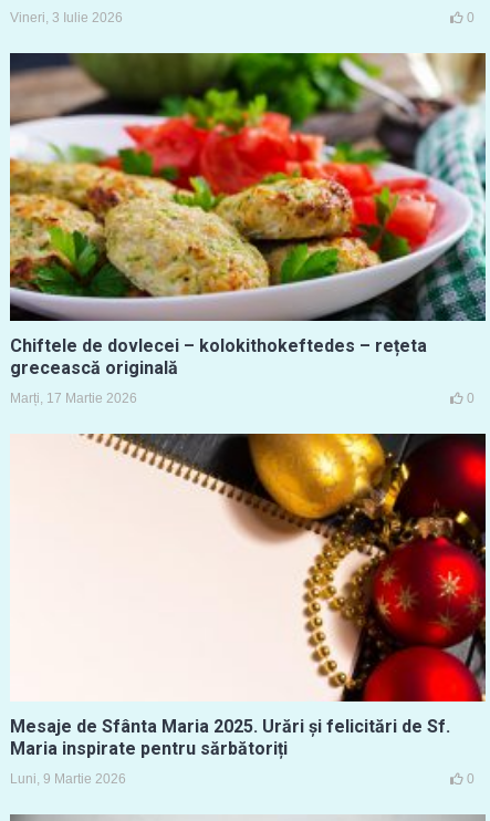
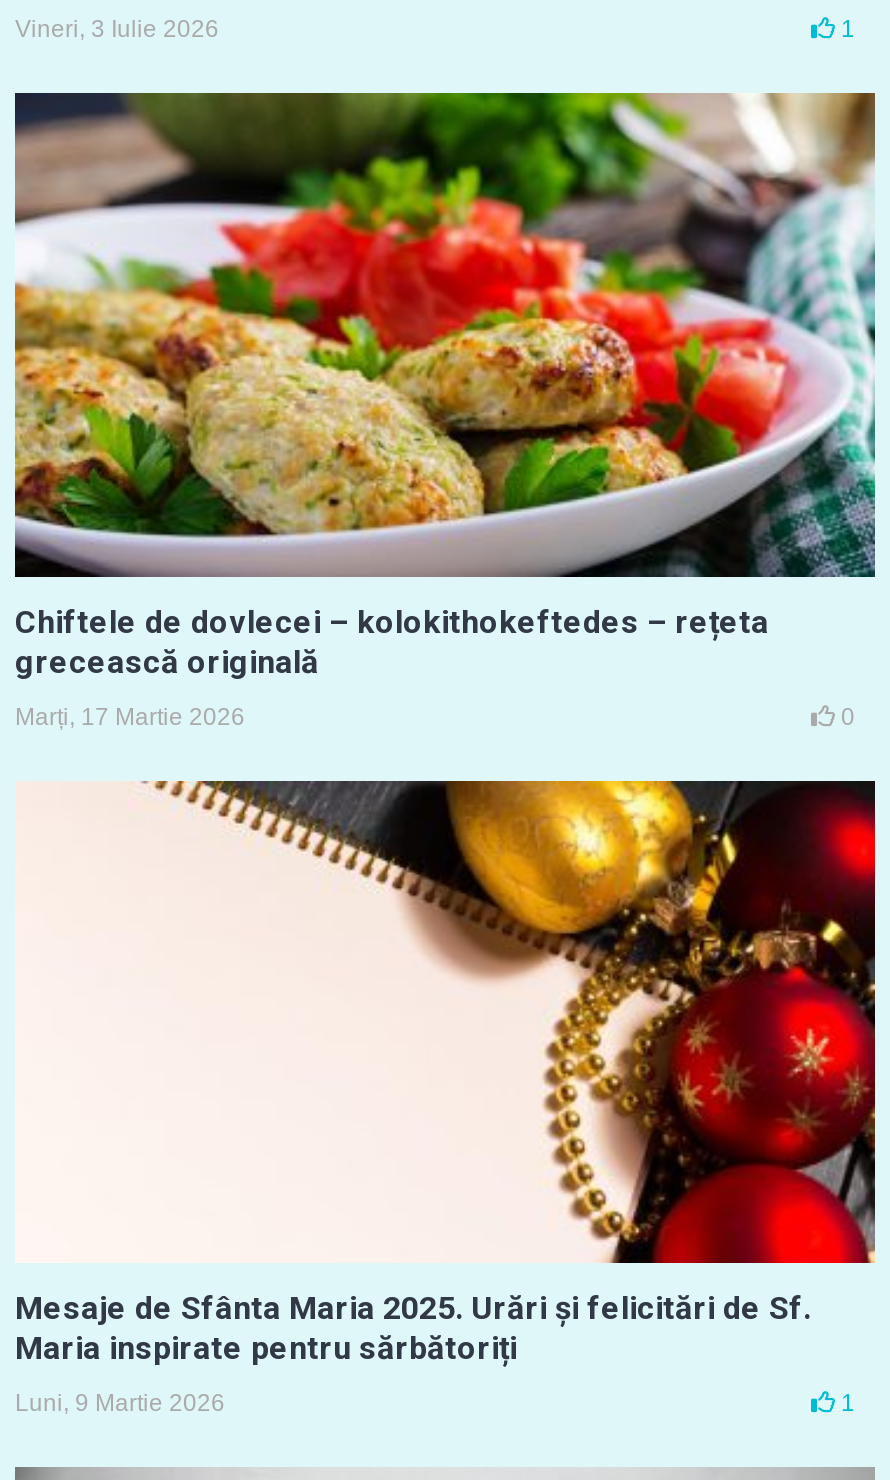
[467,10,475,25] 0 -> [841,16,855,44] 1
[467,771,475,786] 0 -> [841,1389,855,1417] 1

